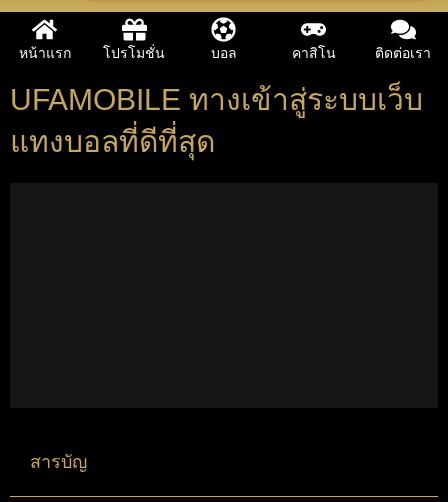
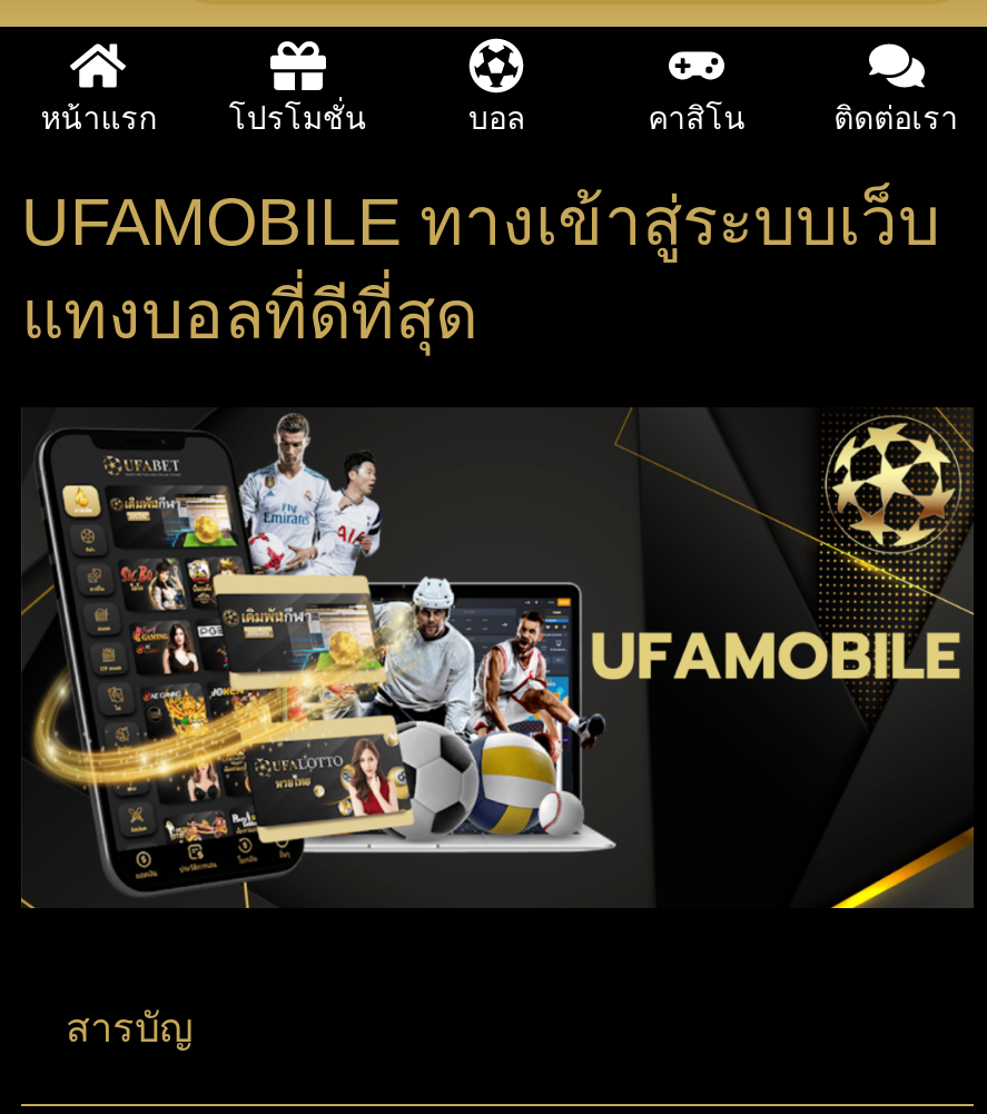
none -> [21,407,974,910] [image]

